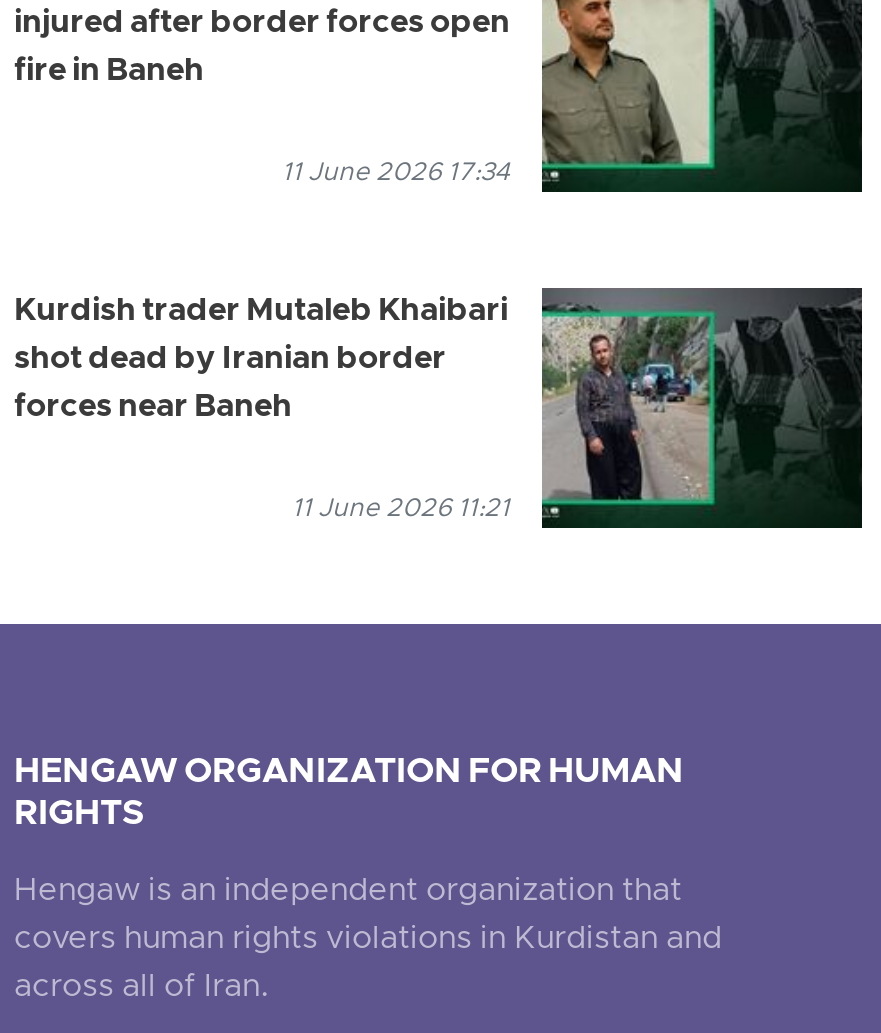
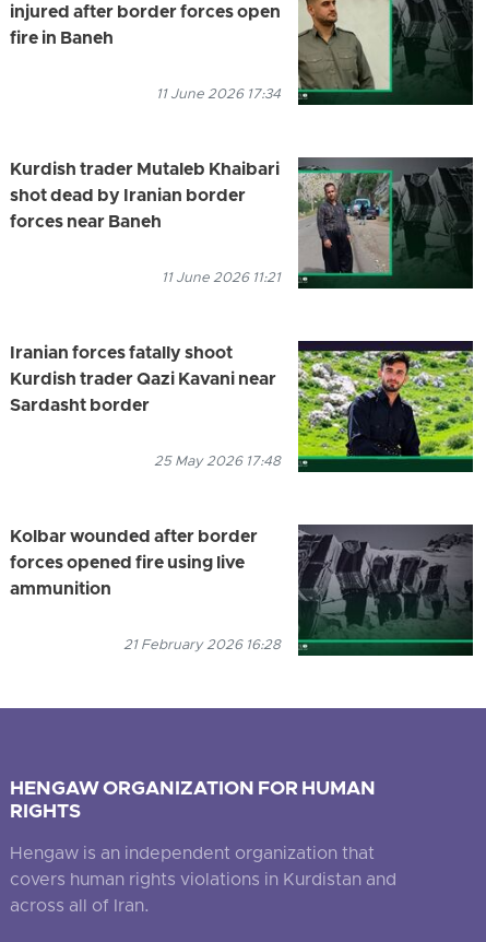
none -> [10,340,474,472] [image] | Iranian forces fatally shoot | Kurdish trader Qazi Kavani near | Sardasht border | 25 May 2026 17:48
none -> [10,527,474,655] [image] | Kolbar wounded after border | forces opened fire using live | ammunition | 21 February 2026 16:28

